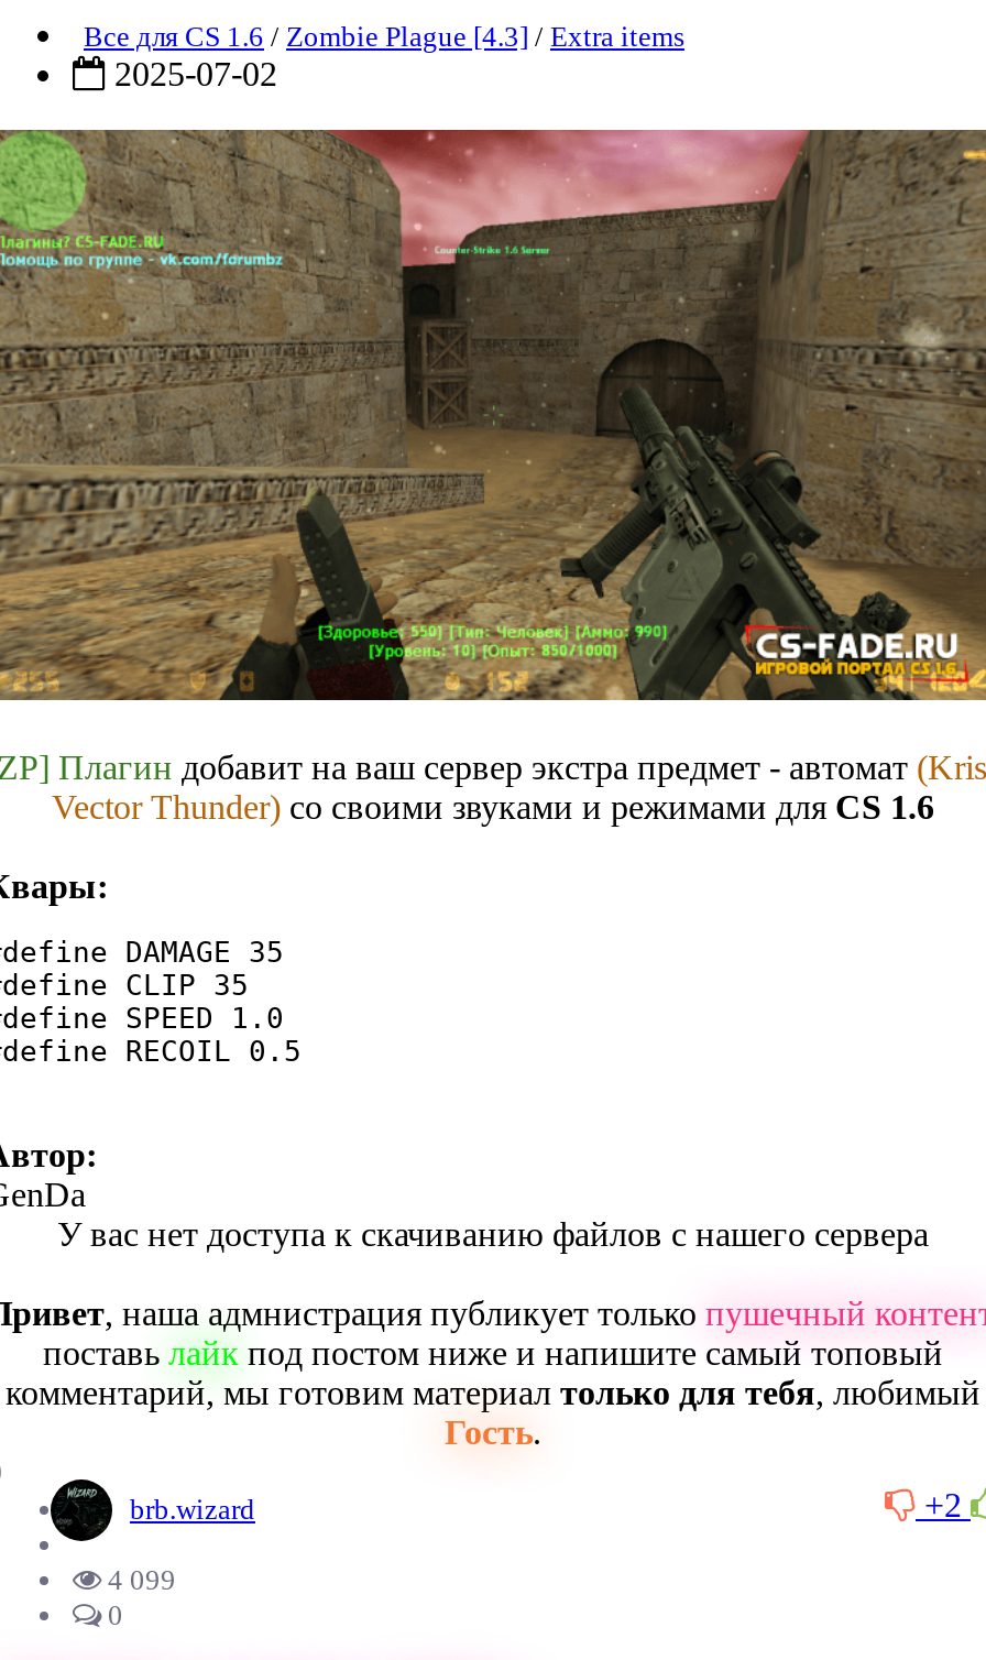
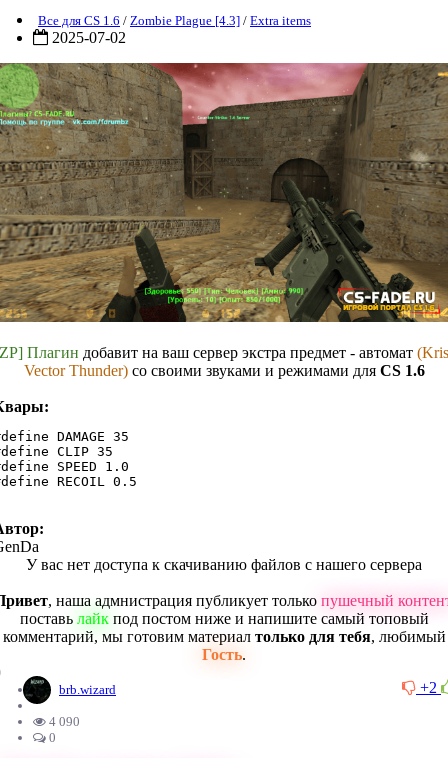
[101,1563,176,1596] 4 099 -> [46,714,80,729] 4 090

